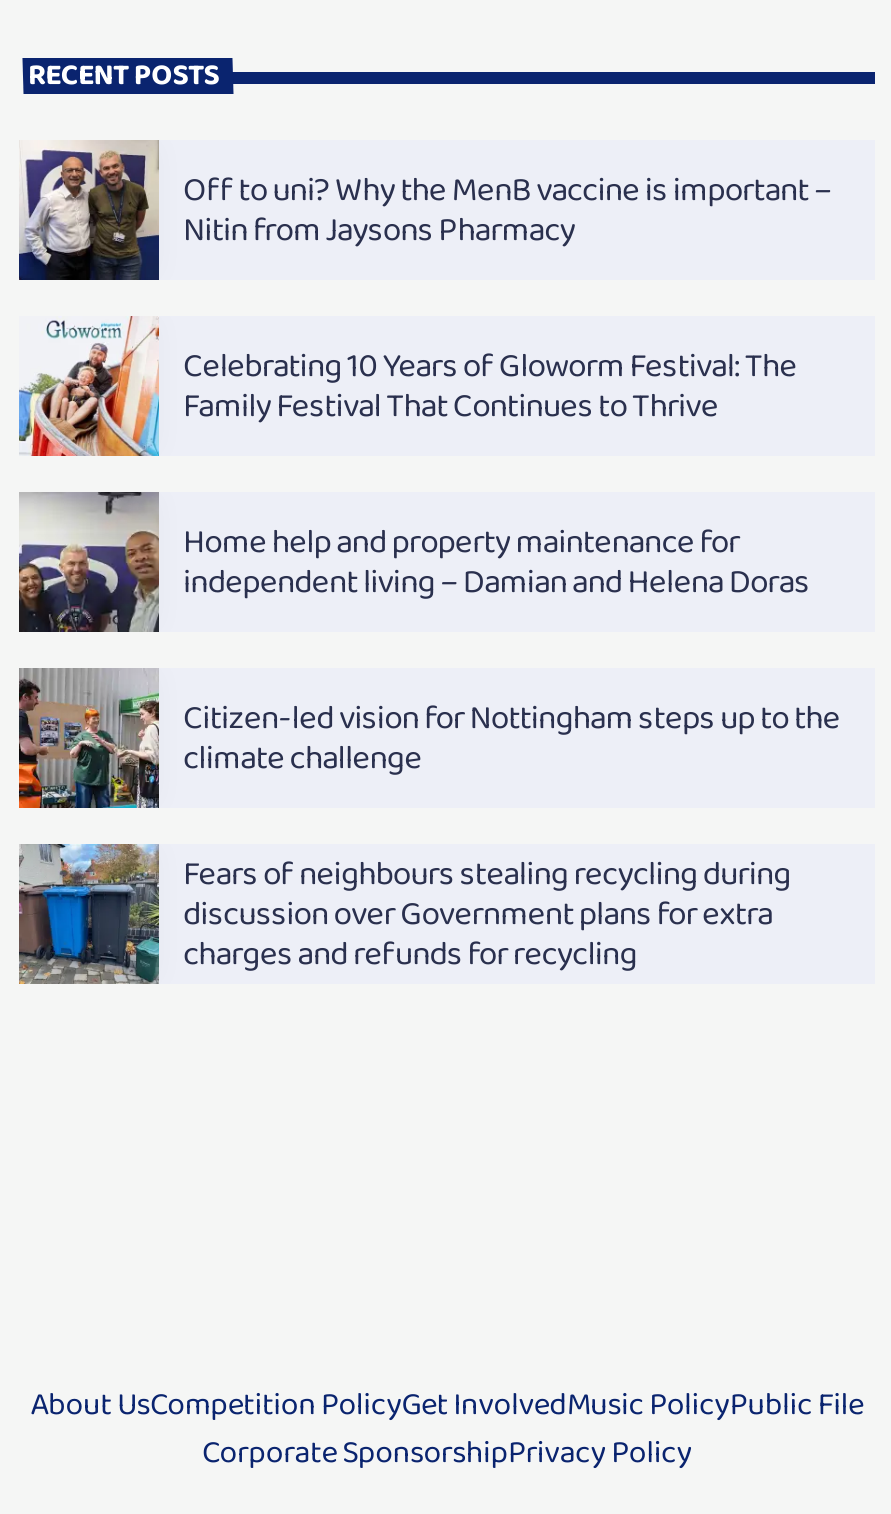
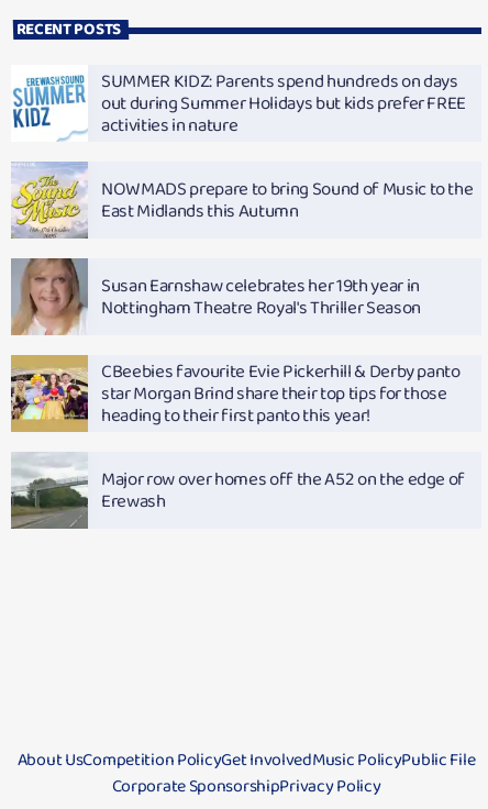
[17,140,831,282] [image] | Off to uni? Why the MenB vaccine is important – | Nitin from Jaysons Pharmacy -> [11,65,466,142] [image] | SUMMER KIDZ: Parents spend hundreds on days | out during Summer Holidays but kids prefer FREE | activities in nature
[17,316,797,458] [image] | Celebrating 10 Years of Gloworm Festival: The | Family Festival That Continues to Thrive -> [10,162,473,240] [image] | NOWMADS prepare to bring Sound of Music to the | East Midlands this Autumn
[17,490,809,634] [image] | Home help and property maintenance for | independent living – Damian and Helena Doras -> [10,257,421,336] [image] | Susan Earnshaw celebrates her 19th year in | Nottingham Theatre Royal's Thriller Season
[17,668,840,810] [image] | Citizen-led vision for Nottingham steps up to the | climate challenge -> [10,354,460,433] [image] | CBeebies favourite Evie Pickerhill & Derby panto | star Morgan Brind share their top tips for those | heading to their first panto this year!
[17,842,791,984] [image] | Fears of neighbours stealing recycling during | discussion over Government plans for extra | charges and refunds for recycling -> [11,452,465,528] [image] | Major row over homes off the A52 on the edge of | Erewash

